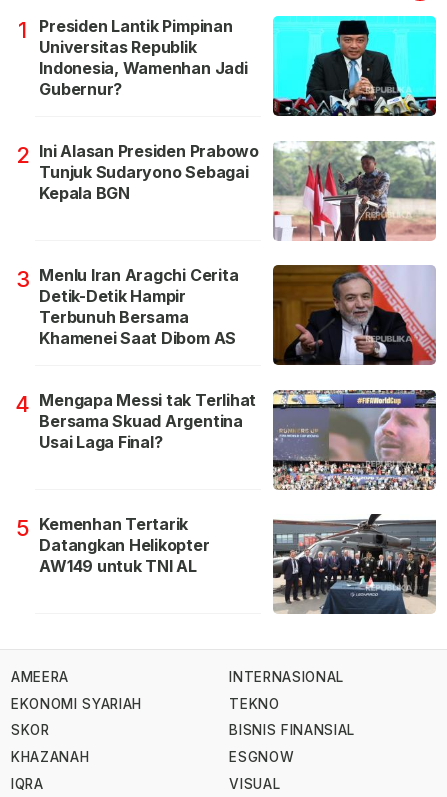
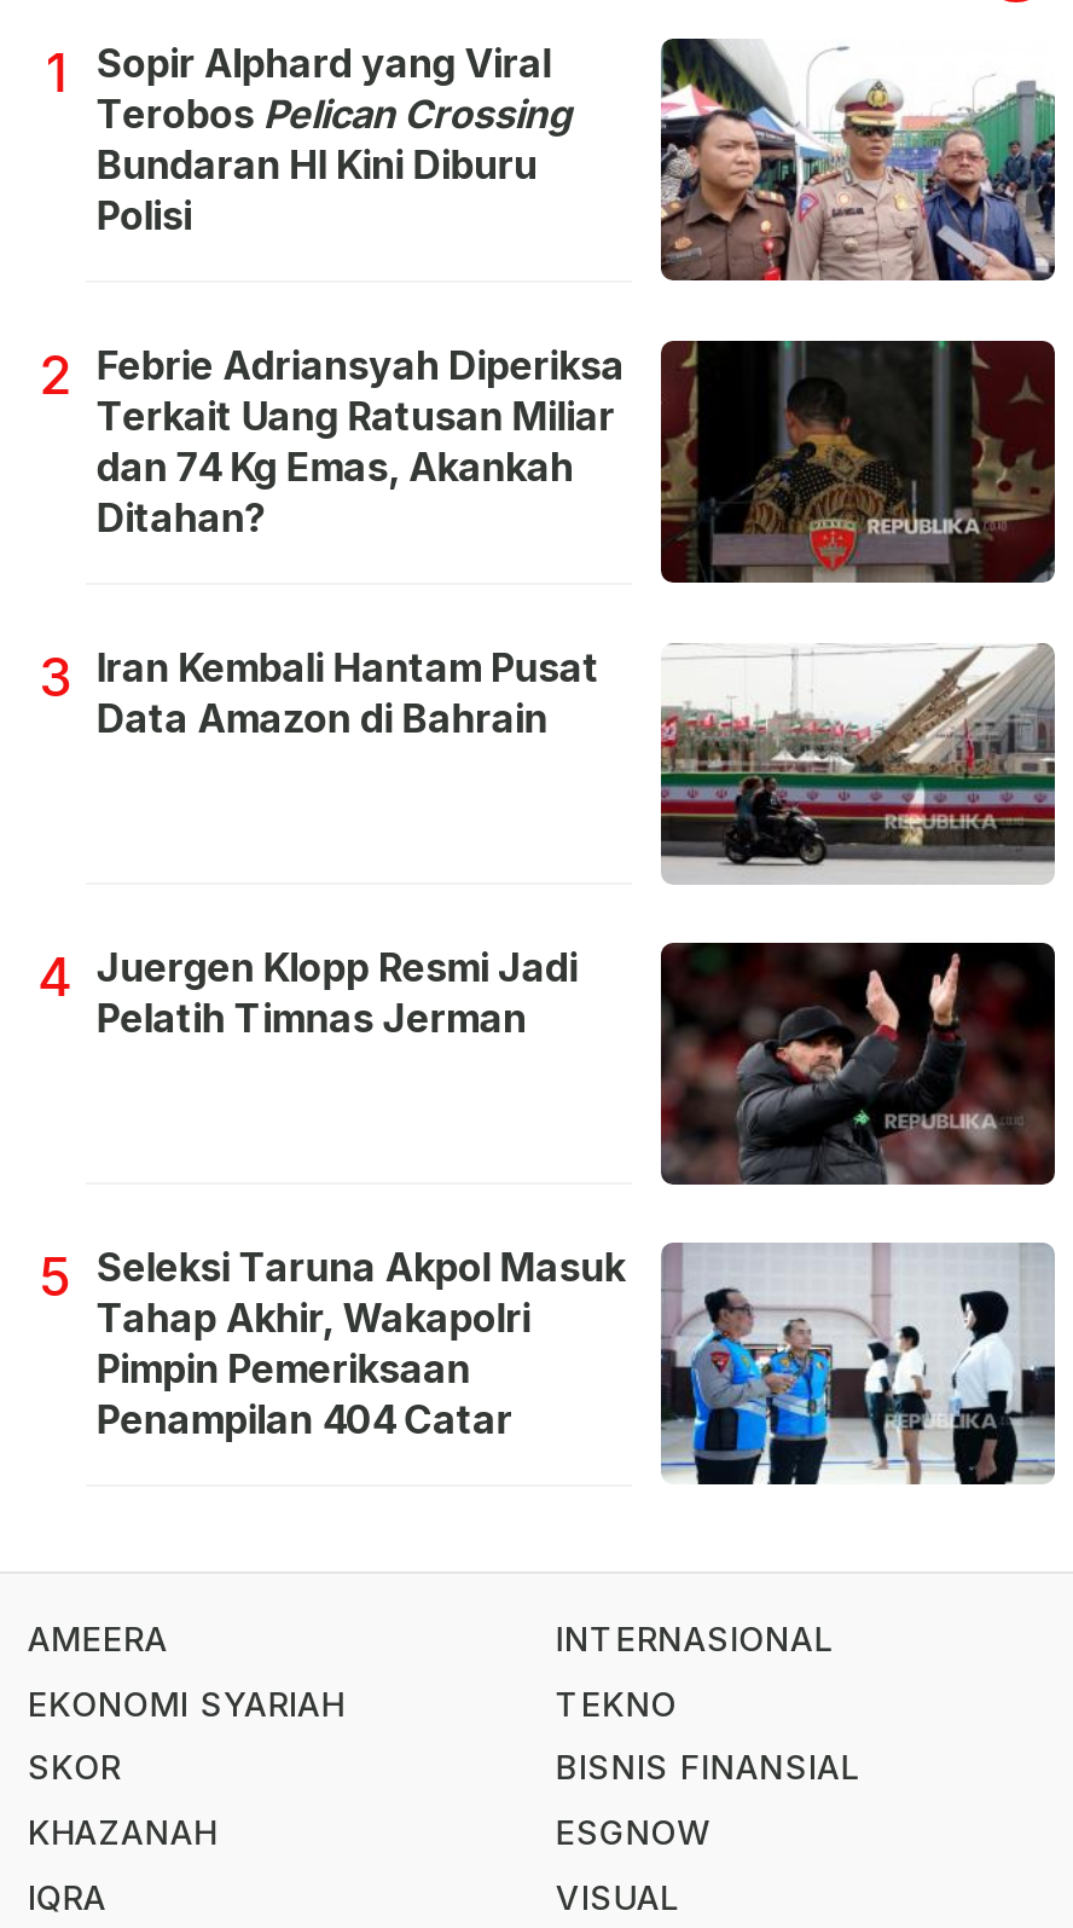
[39,15,437,117] [image] | Presiden Lantik Pimpinan | Universitas Republik | Indonesia, Wamenhan Jadi | Gubernur? -> [96,36,1057,283] [image] | Sopir Alphard yang Viral | Terobos Pelican Crossing | Bundaran HI Kini Diburu | Polisi
[16,141,437,241] [image] | 2 Ini Alasan Presiden Prabowo | Tunjuk Sudaryono Sebagai | Kepala BGN -> [39,338,1057,585] [image] | 2 Febrie Adriansyah Diperiksa | Terkait Uang Ratusan Miliar | dan 74 Kg Emas, Akankah | Ditahan?
[16,264,437,365] [image] | 3 Menlu Iran Aragchi Cerita | Detik-Detik Hampir | Terbunuh Bersama | Khamenei Saat Dibom AS -> [39,643,1057,880] [image] | 3 Iran Kembali Hantam Pusat | Data Amazon di Bahrain
[15,389,437,491] [image] | 4 Mengapa Messi tak Terlihat | Bersama Skuad Argentina | Usai Laga Final? -> [38,940,1057,1185] [image] | 4 Juergen Klopp Resmi Jadi | Pelatih Timnas Jerman
[16,514,209,576] 5 Kemenhan Tertarik | Datangkan Helikopter | AW149 untuk TNI AL -> [39,1244,625,1444] 5 Seleksi Taruna Akpol Masuk | Tahap Akhir, Wakapolri | Pimpin Pemeriksaan | Penampilan 404 Catar
[273,514,436,615] [image] -> [659,1240,1057,1487] [image]

